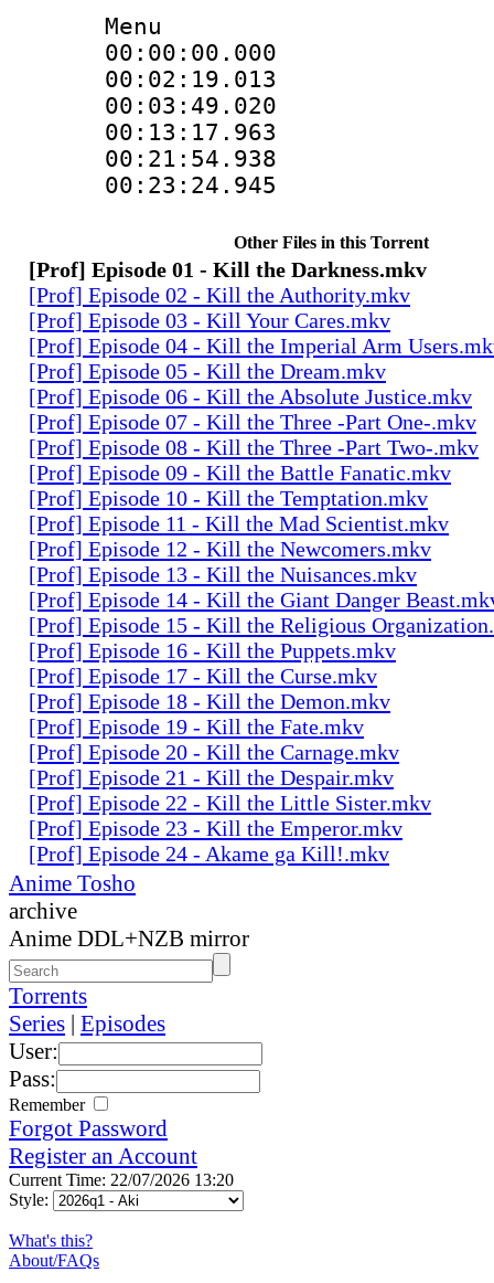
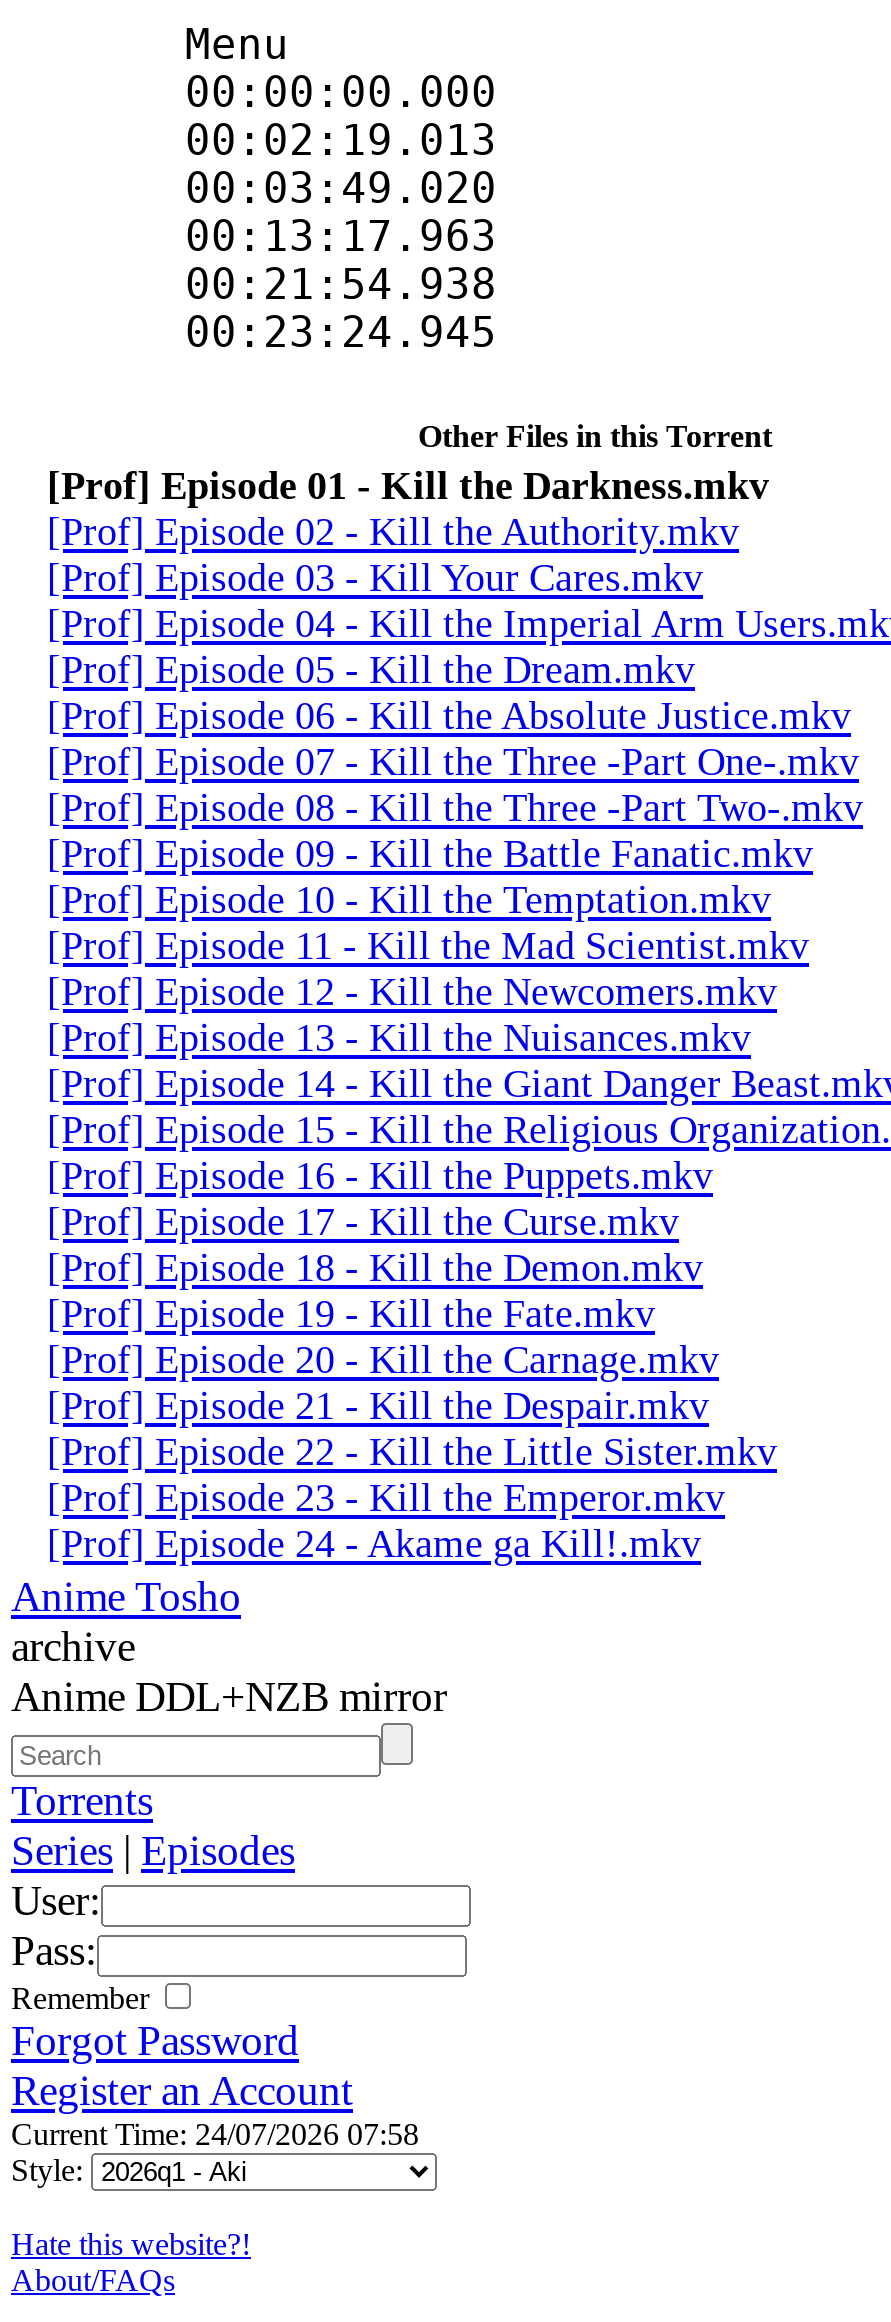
[9,1170,234,1189] Current Time: 22/07/2026 13:20 -> [11,2117,419,2151] Current Time: 24/07/2026 07:58
[9,1231,93,1250] What's this? -> [11,2227,251,2261] Hate this website?!

